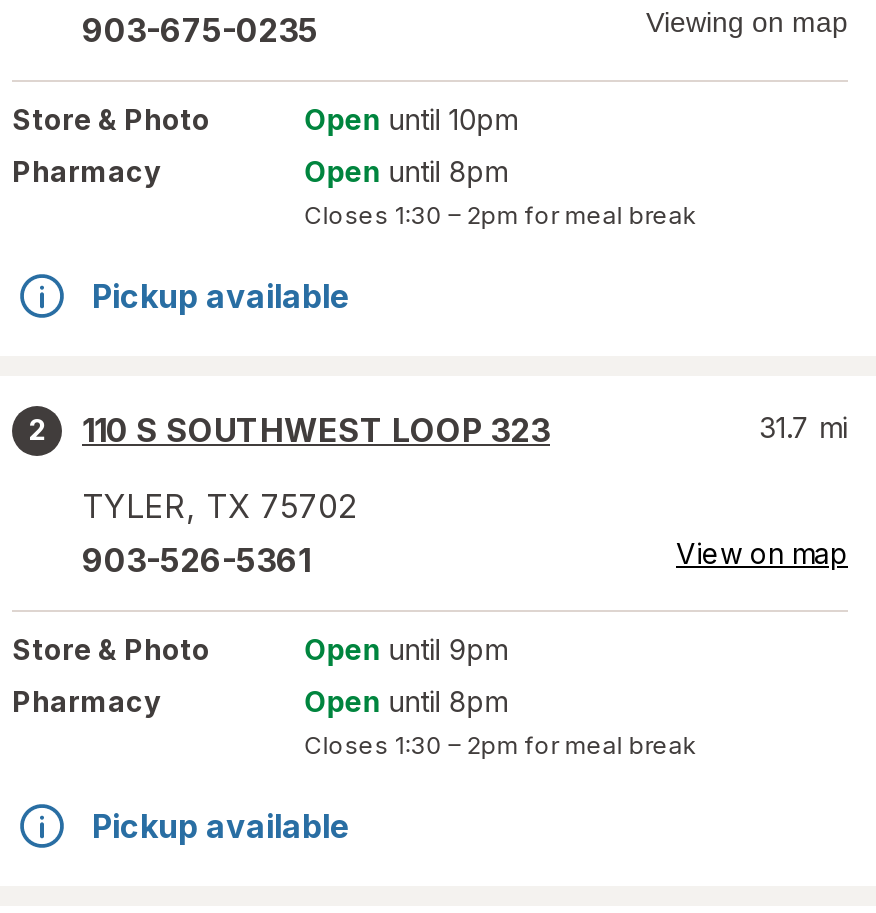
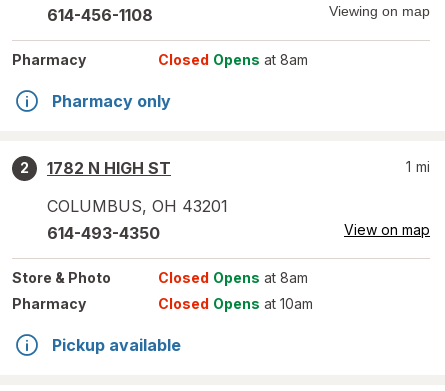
[82,10,318,50] 903-675-0235 -> [47,5,153,25] 614-456-1108
[12,102,517,136] Store & Photo | Open until 10pm -> none
[305,154,697,230] Open until 8pm | Closes 1:30 – 2pm for meal break -> [158,51,308,68] Closed Opens at 8am
[92,276,350,316] Pickup available -> [52,91,171,111] Pharmacy only
[82,410,550,450] 110 S SOUTHWEST LOOP 323 -> [47,158,171,178] 1782 N HIGH ST
[759,410,848,444] 31.7 mi -> [406,158,430,175] 1 mi
[82,486,356,526] TYLER, TX 75702 -> [47,196,228,216] COLUMBUS, OH 43201
[82,540,310,580] 903-526-5361 -> [47,223,160,243] 614-493-4350
[305,632,507,666] Open until 9pm -> [158,269,308,286] Closed Opens at 8am
[305,684,697,760] Open until 8pm | Closes 1:30 – 2pm for meal break -> [158,295,313,312] Closed Opens at 10am

